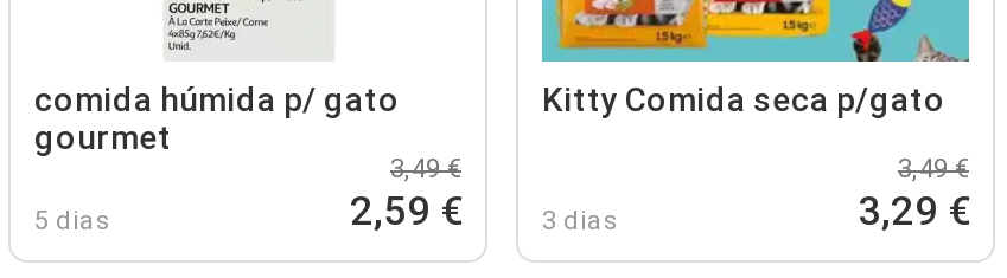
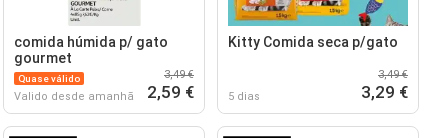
[34,205,110,236] 5 dias -> [14,73,134,103] Quase válido | Valido desde amanhã
[542,205,618,236] 3 dias -> [228,90,260,103] 5 dias

